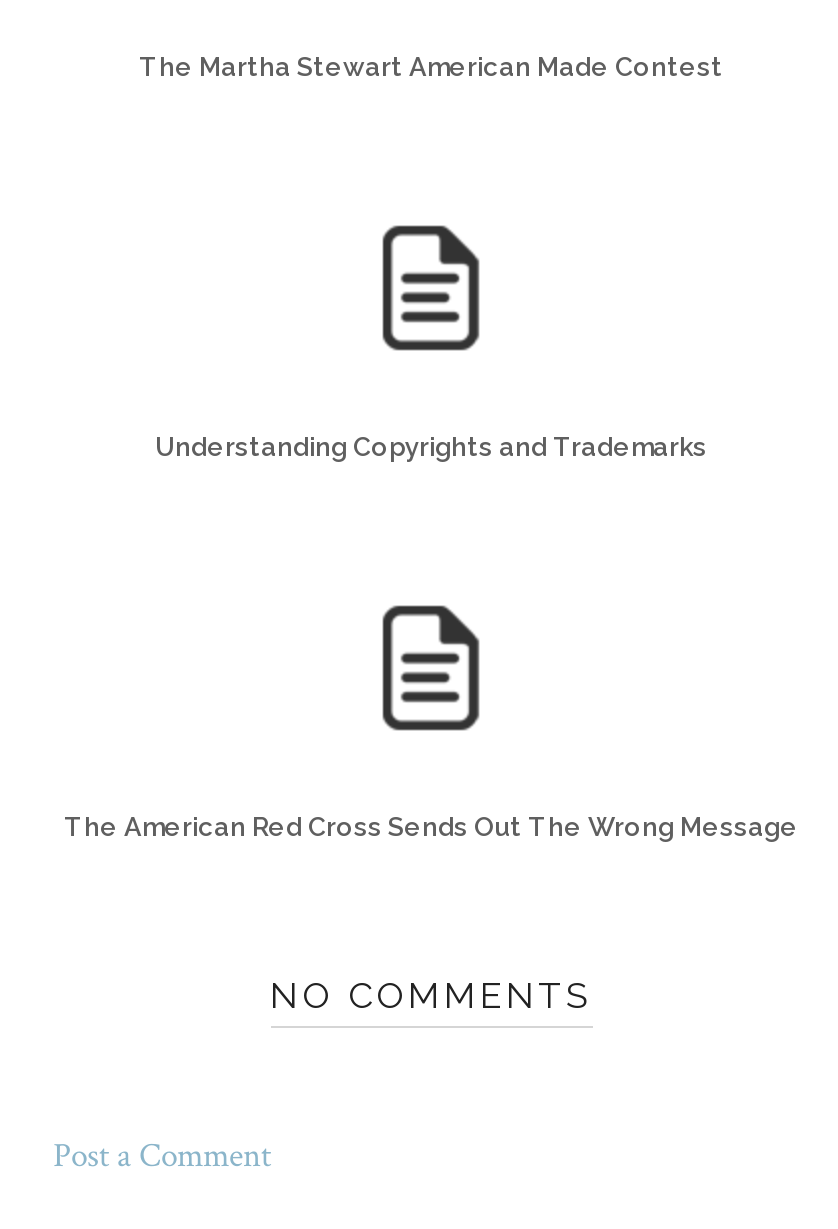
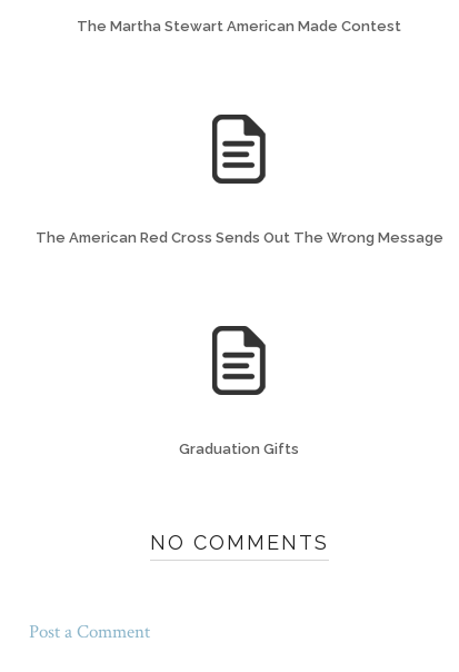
[155,432,707,462] Understanding Copyrights and Trademarks -> none
moved [64,812,798,842] -> [35,229,443,246]: The American Red Cross Sends Out The Wrong Message
none -> [179,441,299,457] Graduation Gifts

